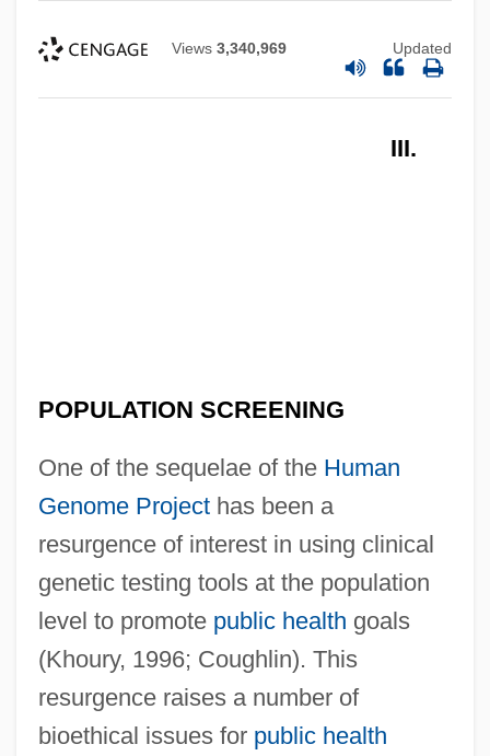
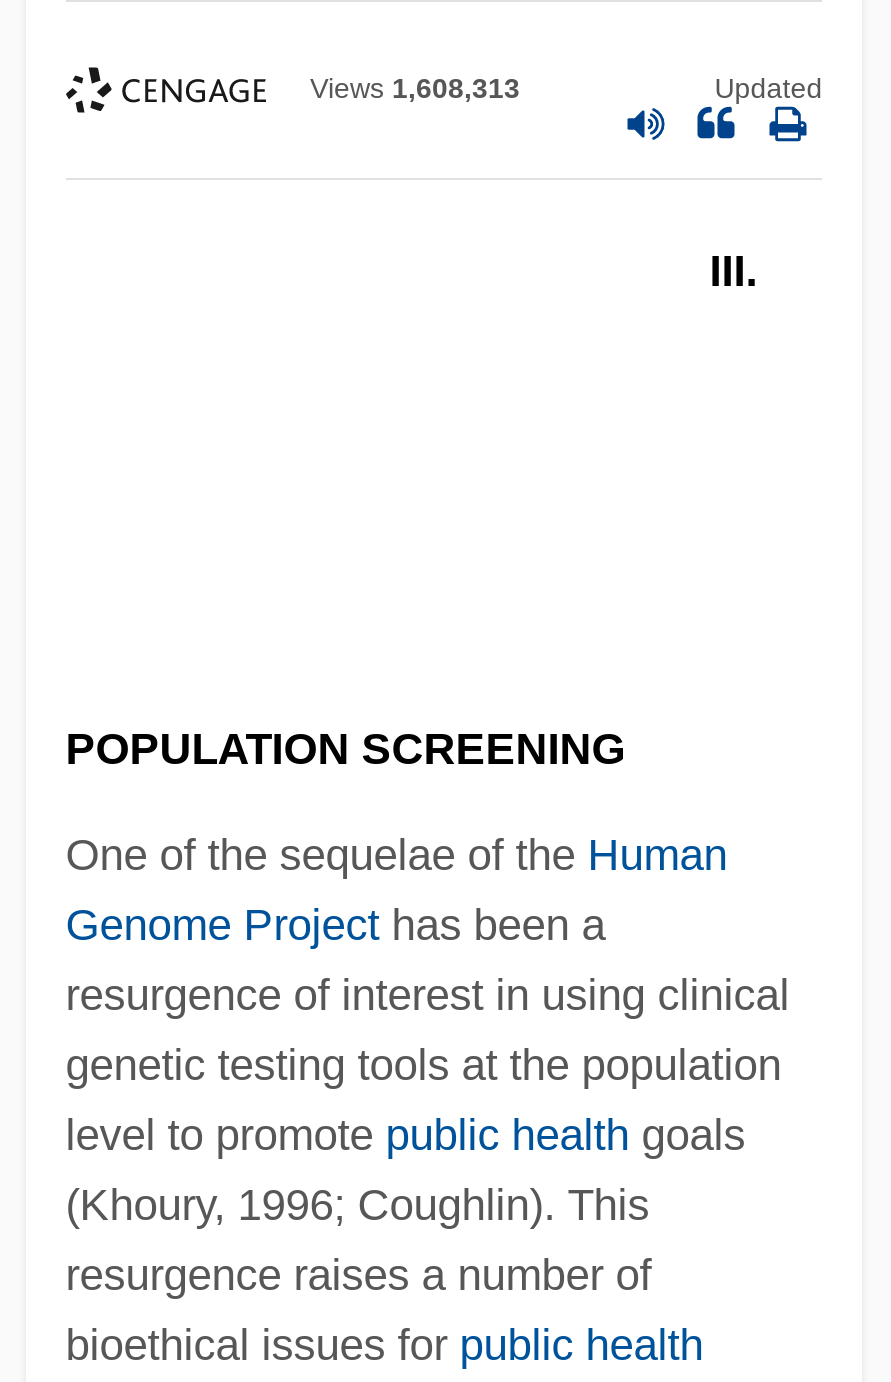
[172,40,287,57] Views 3,340,969 -> [310,73,520,105] Views 1,608,313

